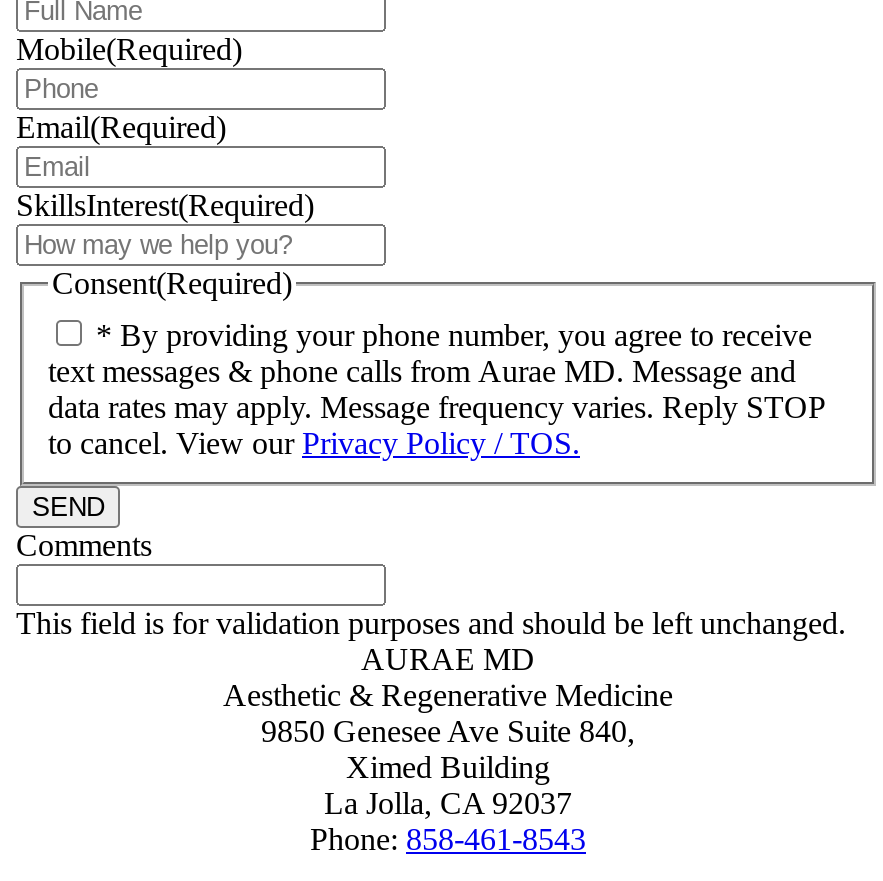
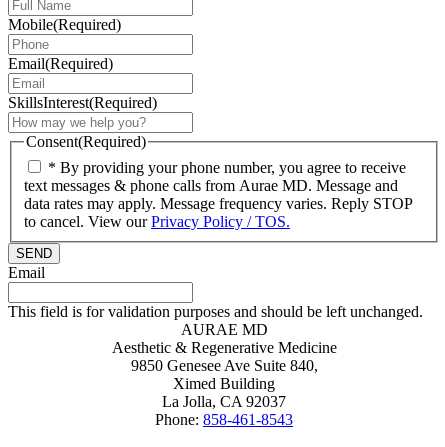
[16,528,152,562] Comments -> [8,264,45,281] Email

